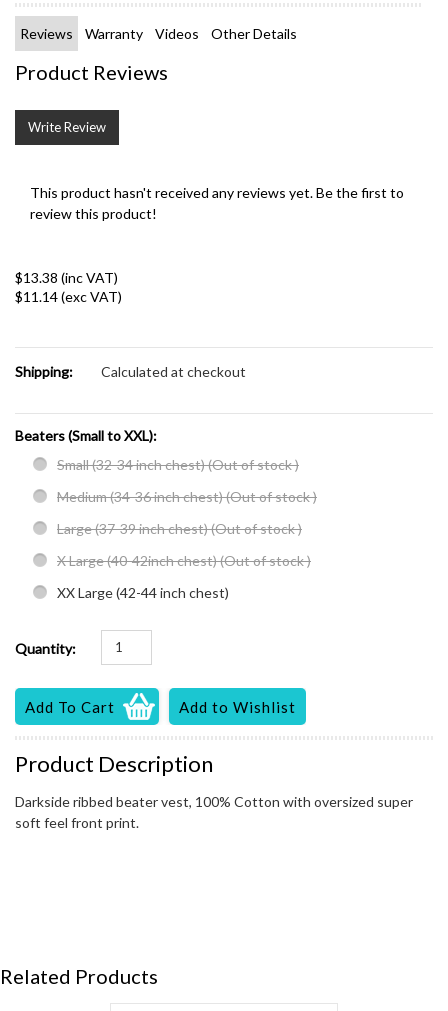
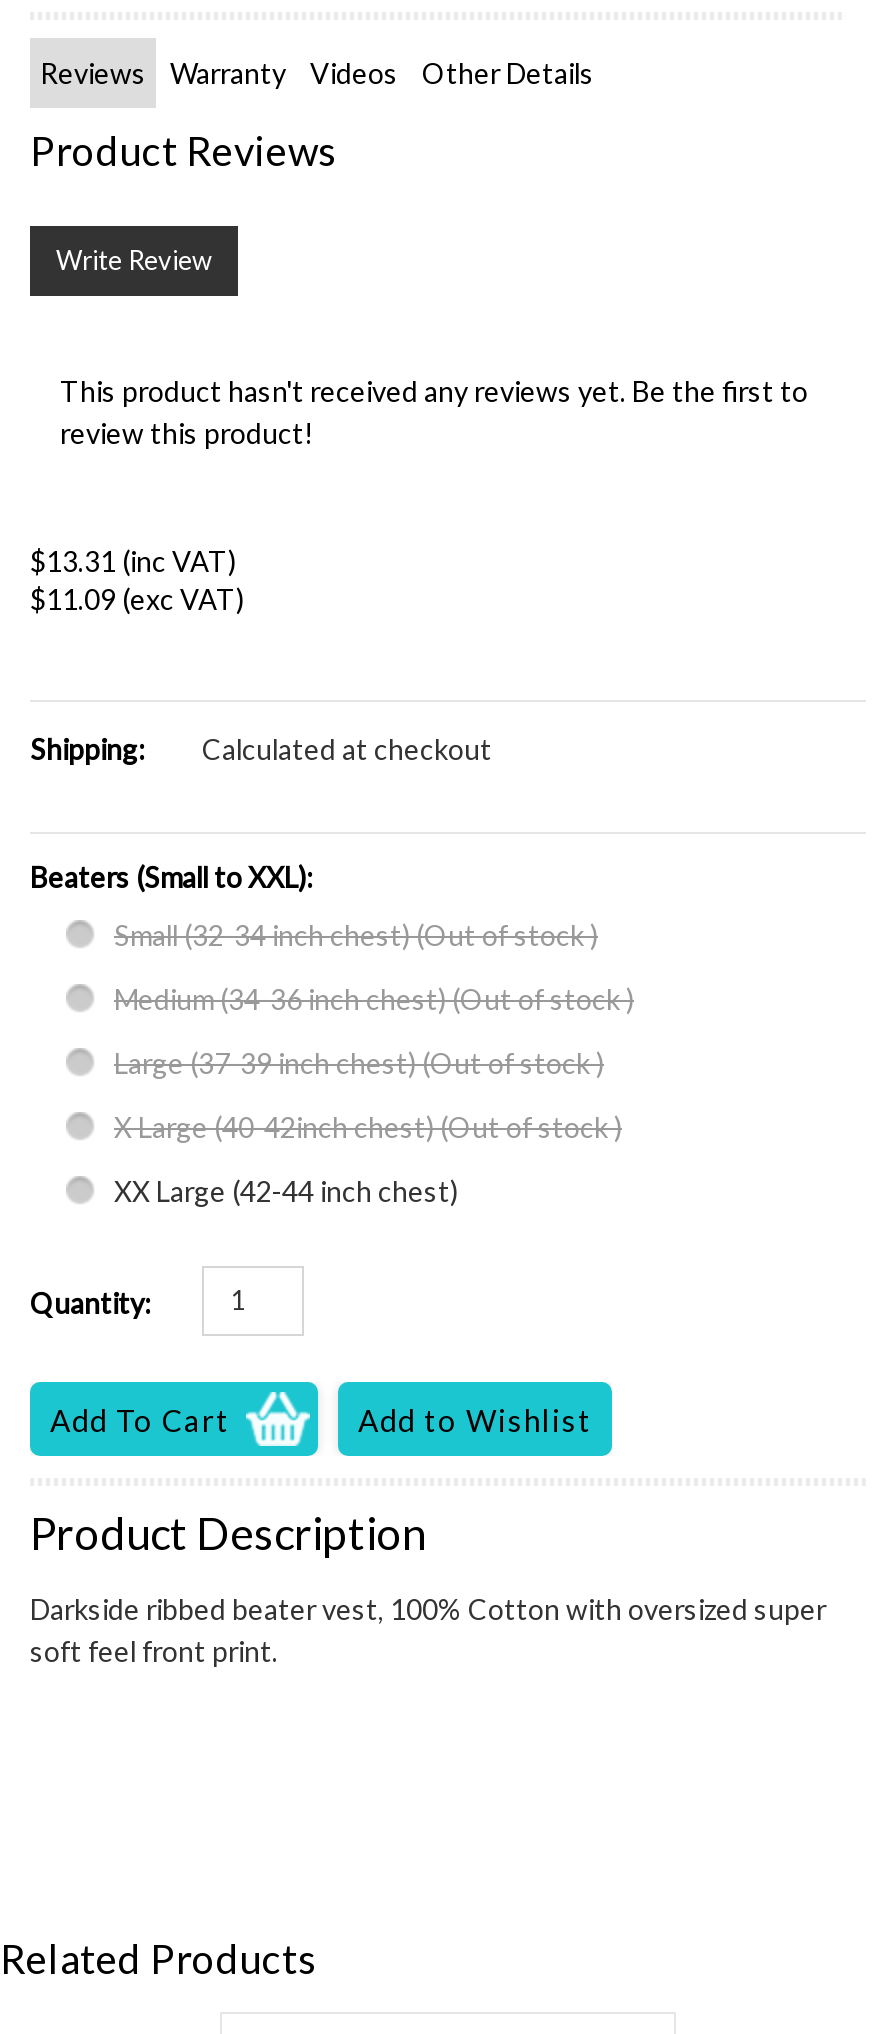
[15,269,118,286] $13.38 (inc VAT) -> [30,544,236,578] $13.31 (inc VAT)
[15,288,122,305] $11.14 (exc VAT) -> [30,582,244,616] $11.09 (exc VAT)

